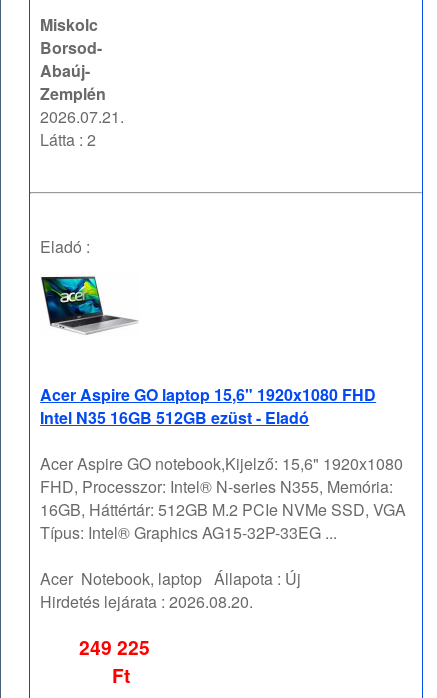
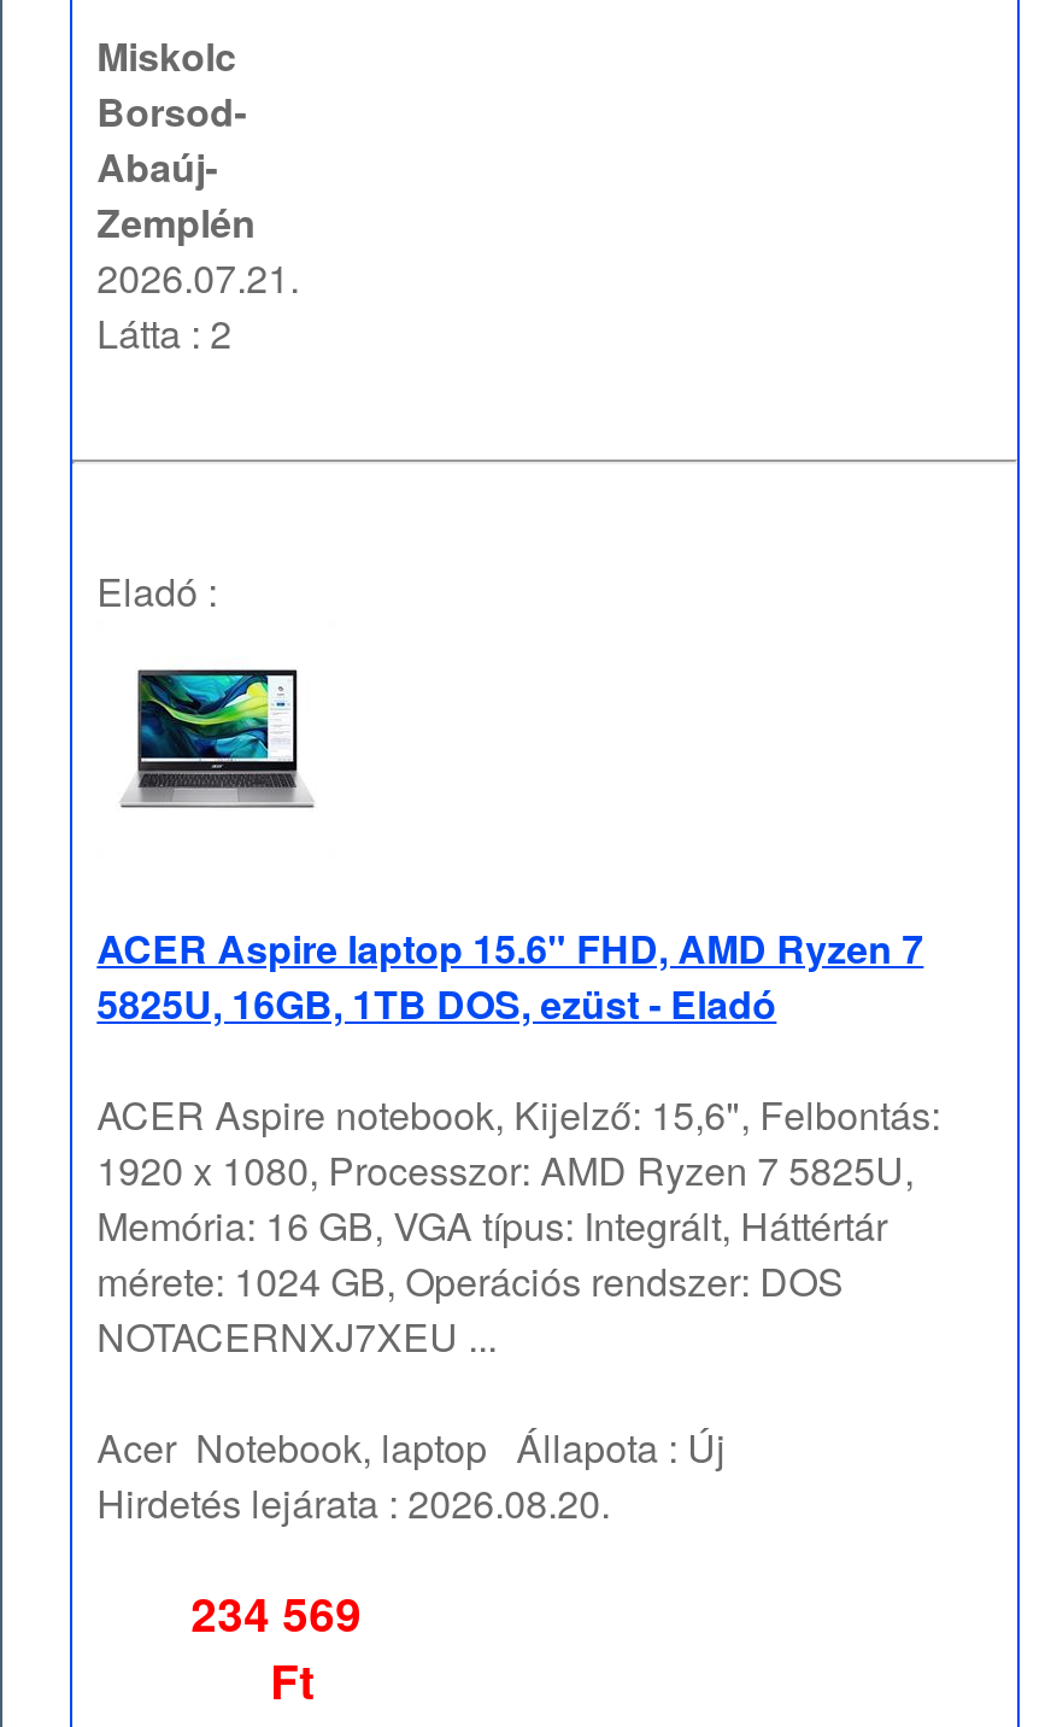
[40,275,138,335] [image] -> [108,667,316,809] [image]
[40,383,376,429] Acer Aspire GO laptop 15,6" 1920x1080 FHD | Intel N35 16GB 512GB ezüst - Eladó -> [97,921,924,1032] ACER Aspire laptop 15.6" FHD, AMD Ryzen 7 | 5825U, 16GB, 1TB DOS, ezüst - Eladó
[40,452,406,544] Acer Aspire GO notebook,Kijelző: 15,6" 1920x1080 | FHD, Processzor: Intel® N-series N355, Memória: | 16GB, Háttértár: 512GB M.2 PCIe NVMe SSD, VGA | Típus: Intel® Graphics AG15-32P-33EG ... -> [97,1087,941,1364] ACER Aspire notebook, Kijelző: 15,6", Felbontás: | 1920 x 1080, Processzor: AMD Ryzen 7 5825U, | Memória: 16 GB, VGA típus: Integrált, Háttértár | mérete: 1024 GB, Operációs rendszer: DOS | NOTACERNXJ7XEU ...
[79,633,150,661] 249 225 -> [191,1579,362,1647] 234 569

